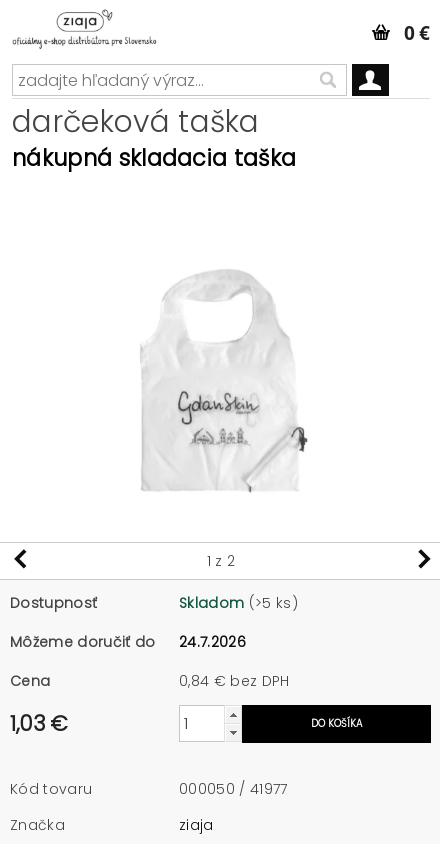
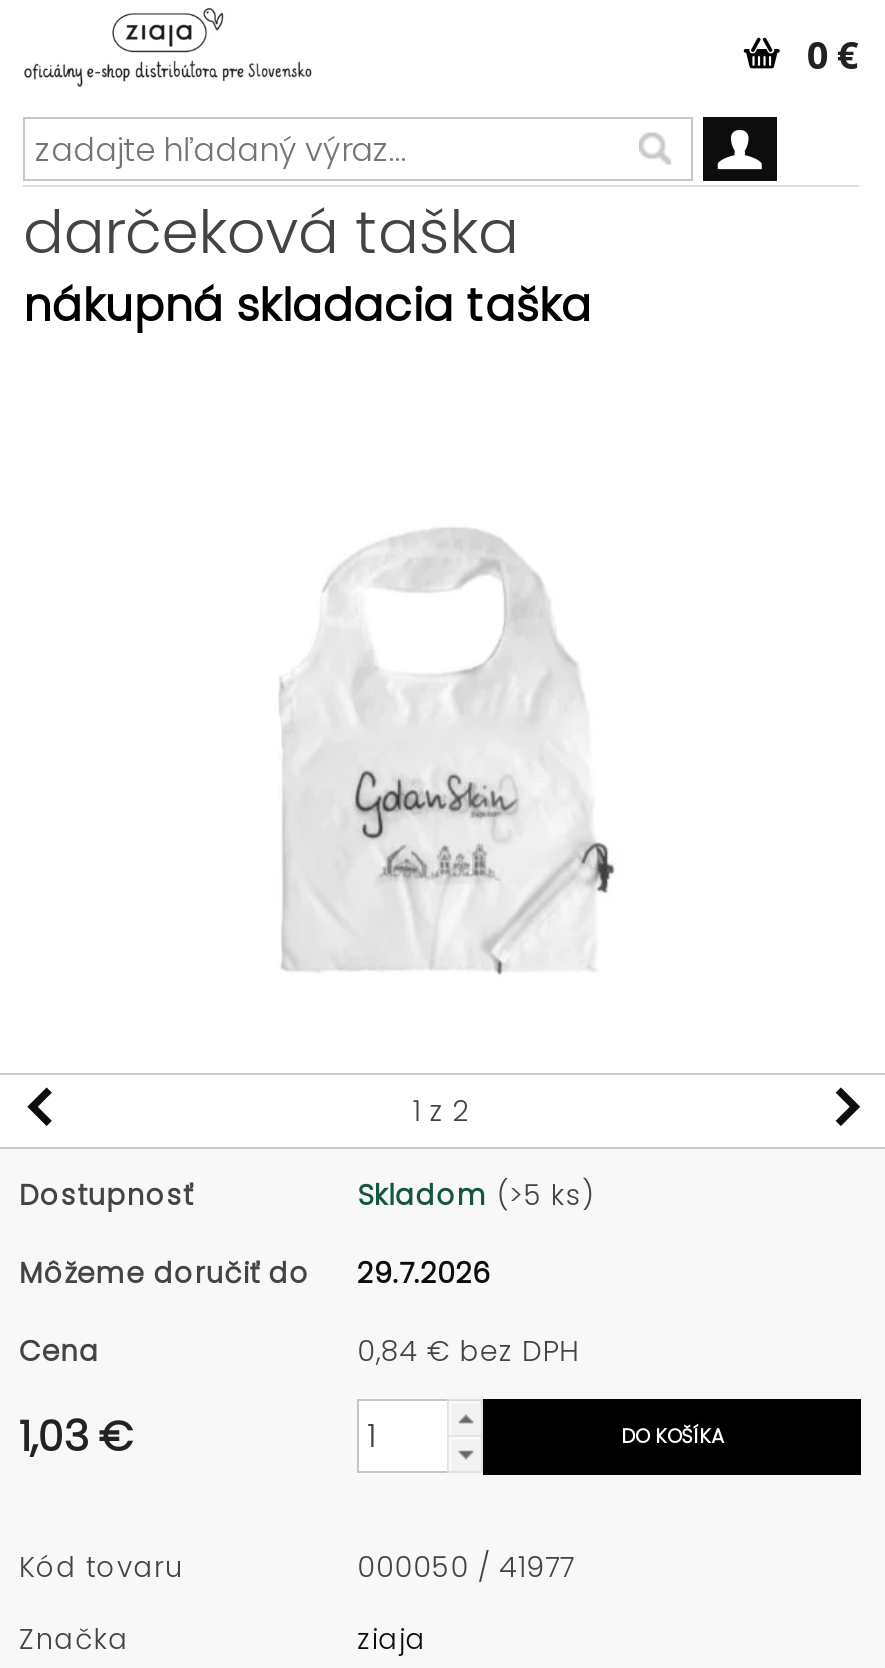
[10,631,246,651] Môžeme doručiť do 24.7.2026 -> [19,1252,491,1292] Môžeme doručiť do 29.7.2026

